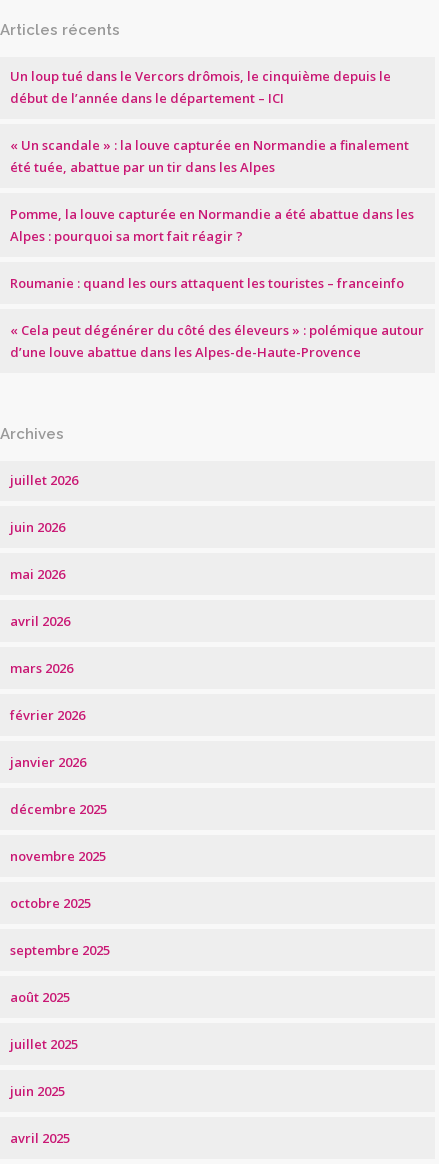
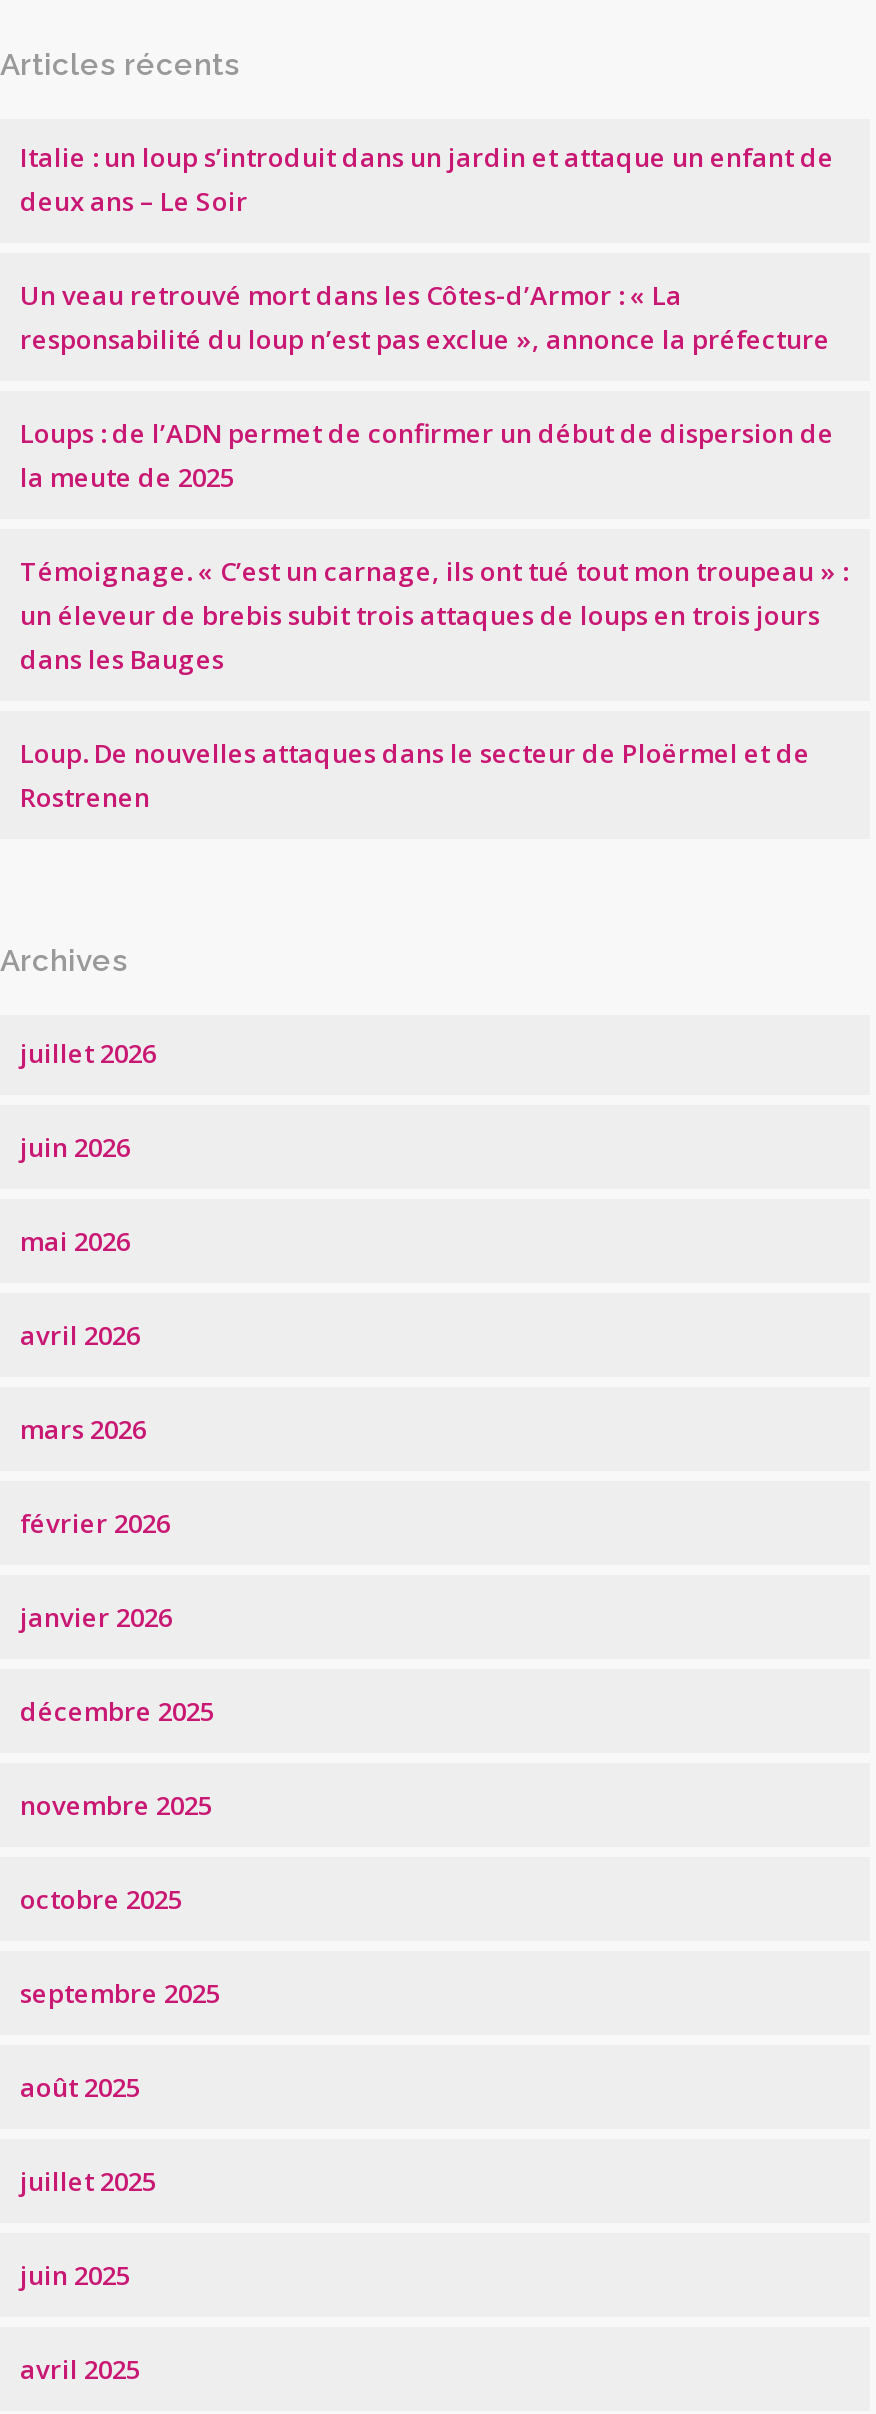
[10,67,391,107] Un loup tué dans le Vercors drômois, le cinquième depuis le | début de l’année dans le département – ICI -> [20,139,834,219] Italie : un loup s’introduit dans un jardin et attaque un enfant de | deux ans – Le Soir
[10,136,409,176] « Un scandale » : la louve capturée en Normandie a finalement | été tuée, abattue par un tir dans les Alpes -> [20,277,830,357] Un veau retrouvé mort dans les Côtes-d’Armor : « La | responsabilité du loup n’est pas exclue », annonce la préfecture
[10,205,414,245] Pomme, la louve capturée en Normandie a été abattue dans les | Alpes : pourquoi sa mort fait réagir ? -> [20,415,834,495] Loups : de l’ADN permet de confirmer un début de dispersion de | la meute de 2025
[10,274,404,292] Roumanie : quand les ours attaquent les touristes – franceinfo -> [20,553,848,677] Témoignage. « C’est un carnage, ils ont tué tout mon troupeau » : | un éleveur de brebis subit trois attaques de loups en trois jours | dans les Bauges
[10,321,424,361] « Cela peut dégénérer du côté des éleveurs » : polémique autour | d’une louve abattue dans les Alpes-de-Haute-Provence -> [20,735,810,815] Loup. De nouvelles attaques dans le secteur de Ploërmel et de | Rostrenen

